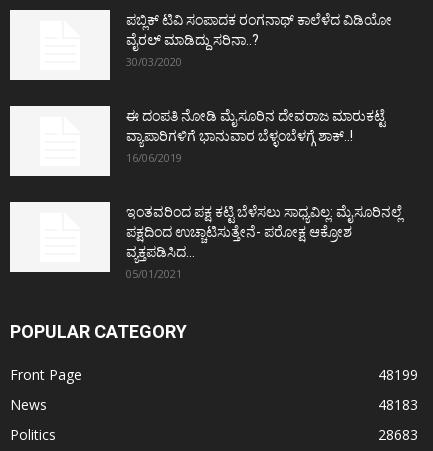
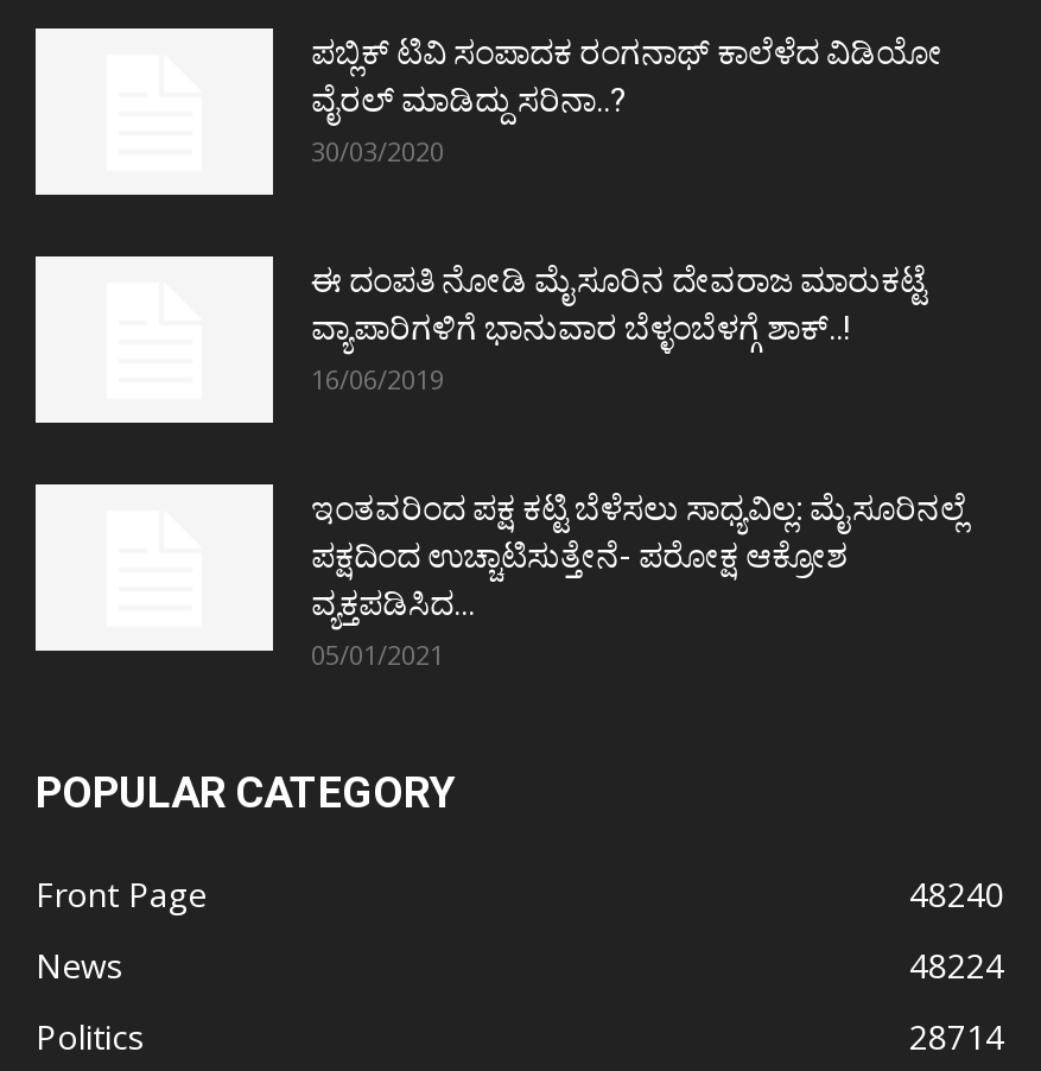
[378,365,418,384] 48199 -> [909,872,1004,918] 48240
[378,395,418,414] 48183 -> [909,944,1004,989] 48224
[378,425,418,444] 28683 -> [909,1015,1004,1060] 28714

